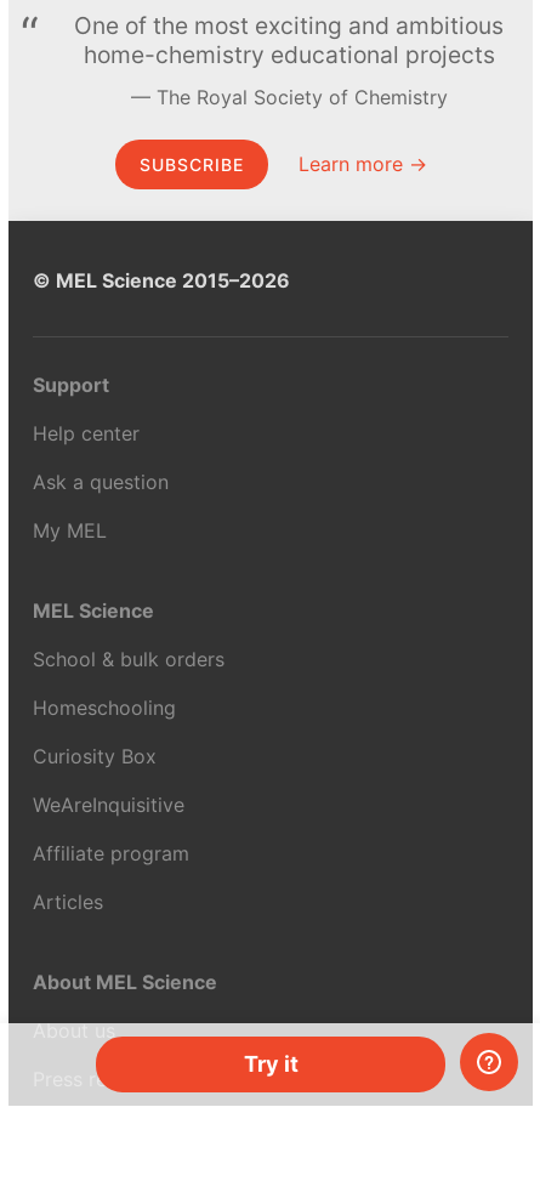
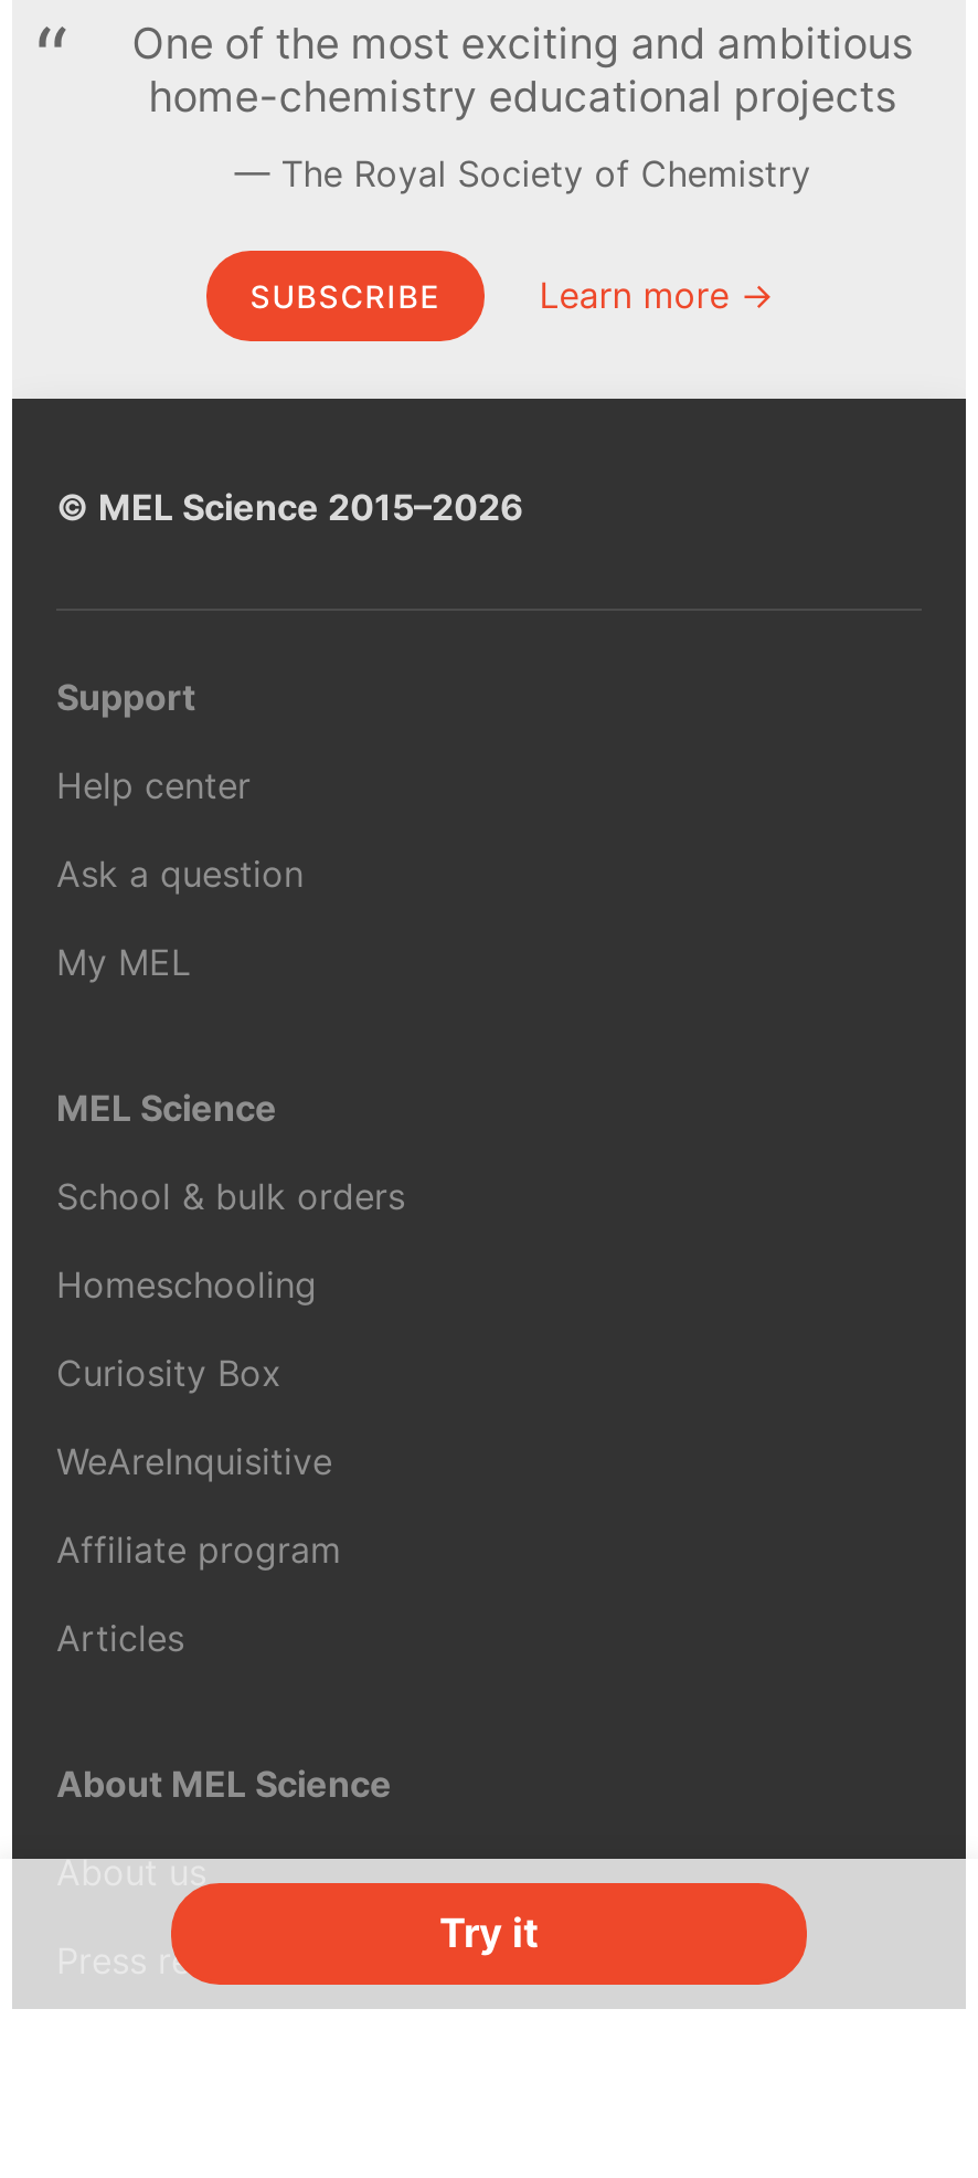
[459,1032,519,1092] [image] -> none

